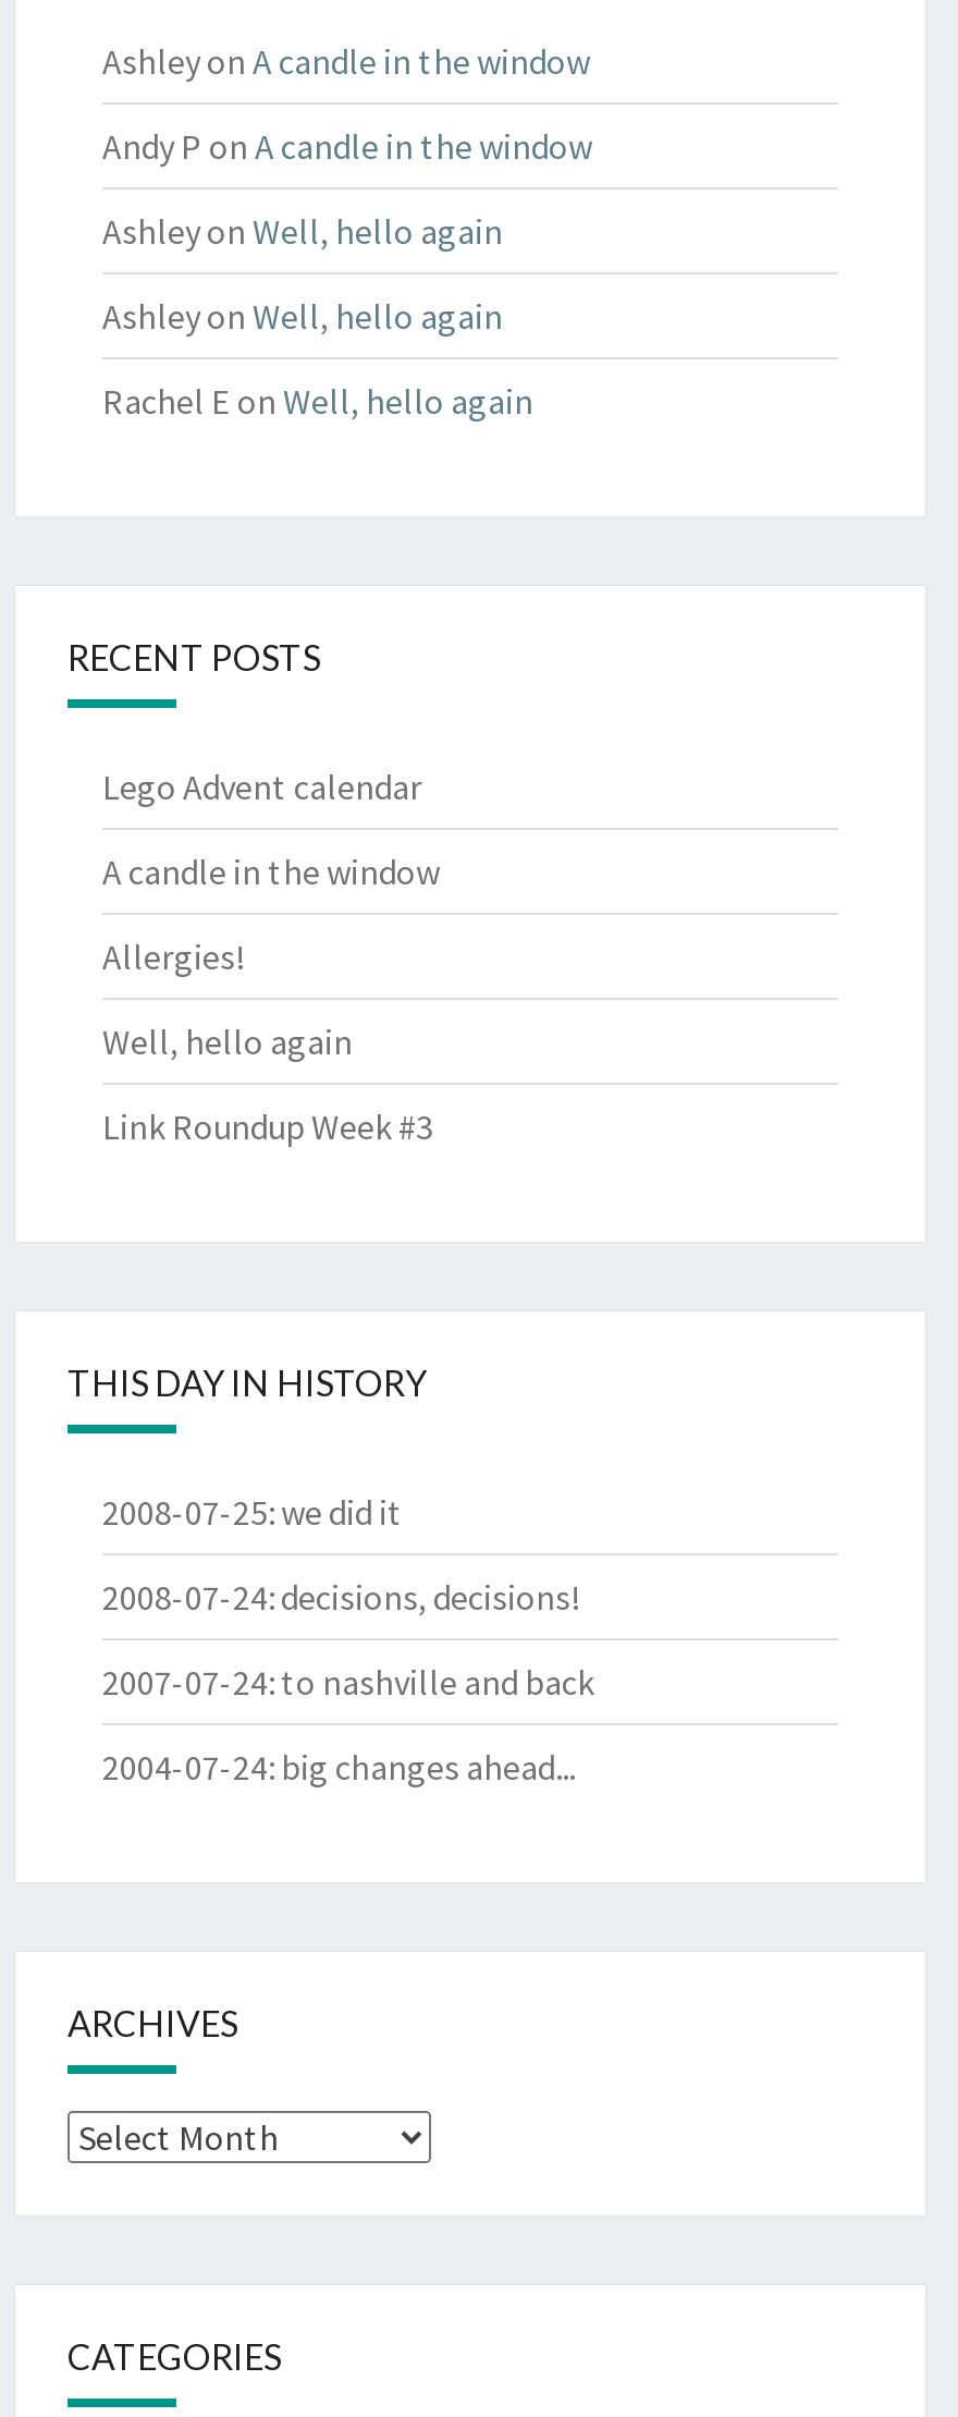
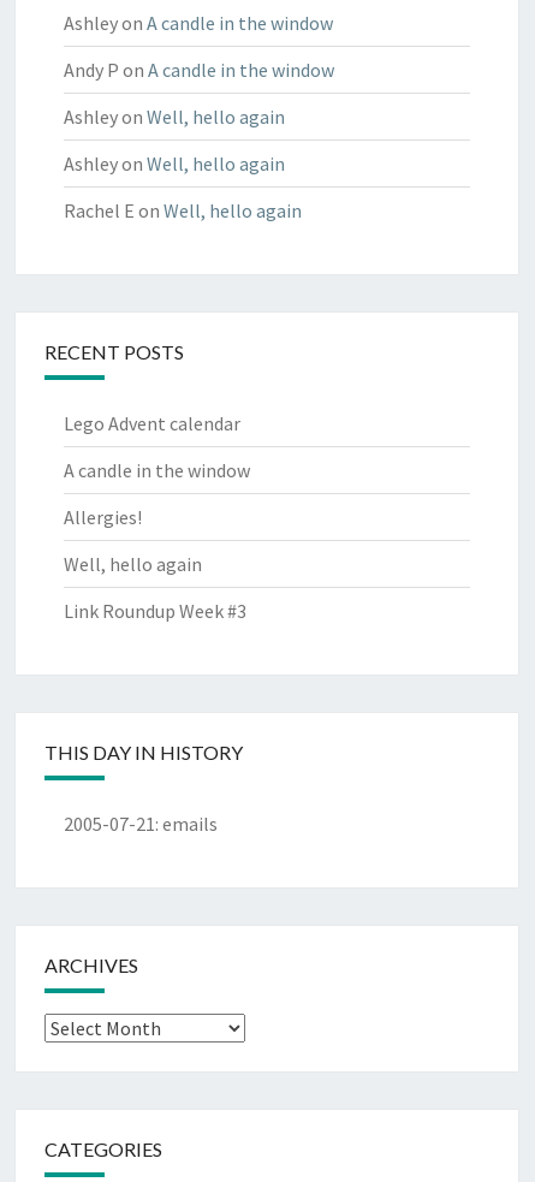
[102,1491,594,1789] 2008-07-25: we did it | 2008-07-24: decisions, decisions! | 2007-07-24: to nashville and back | 2004-07-24: big changes ahead... -> [64,812,218,836] 2005-07-21: emails

